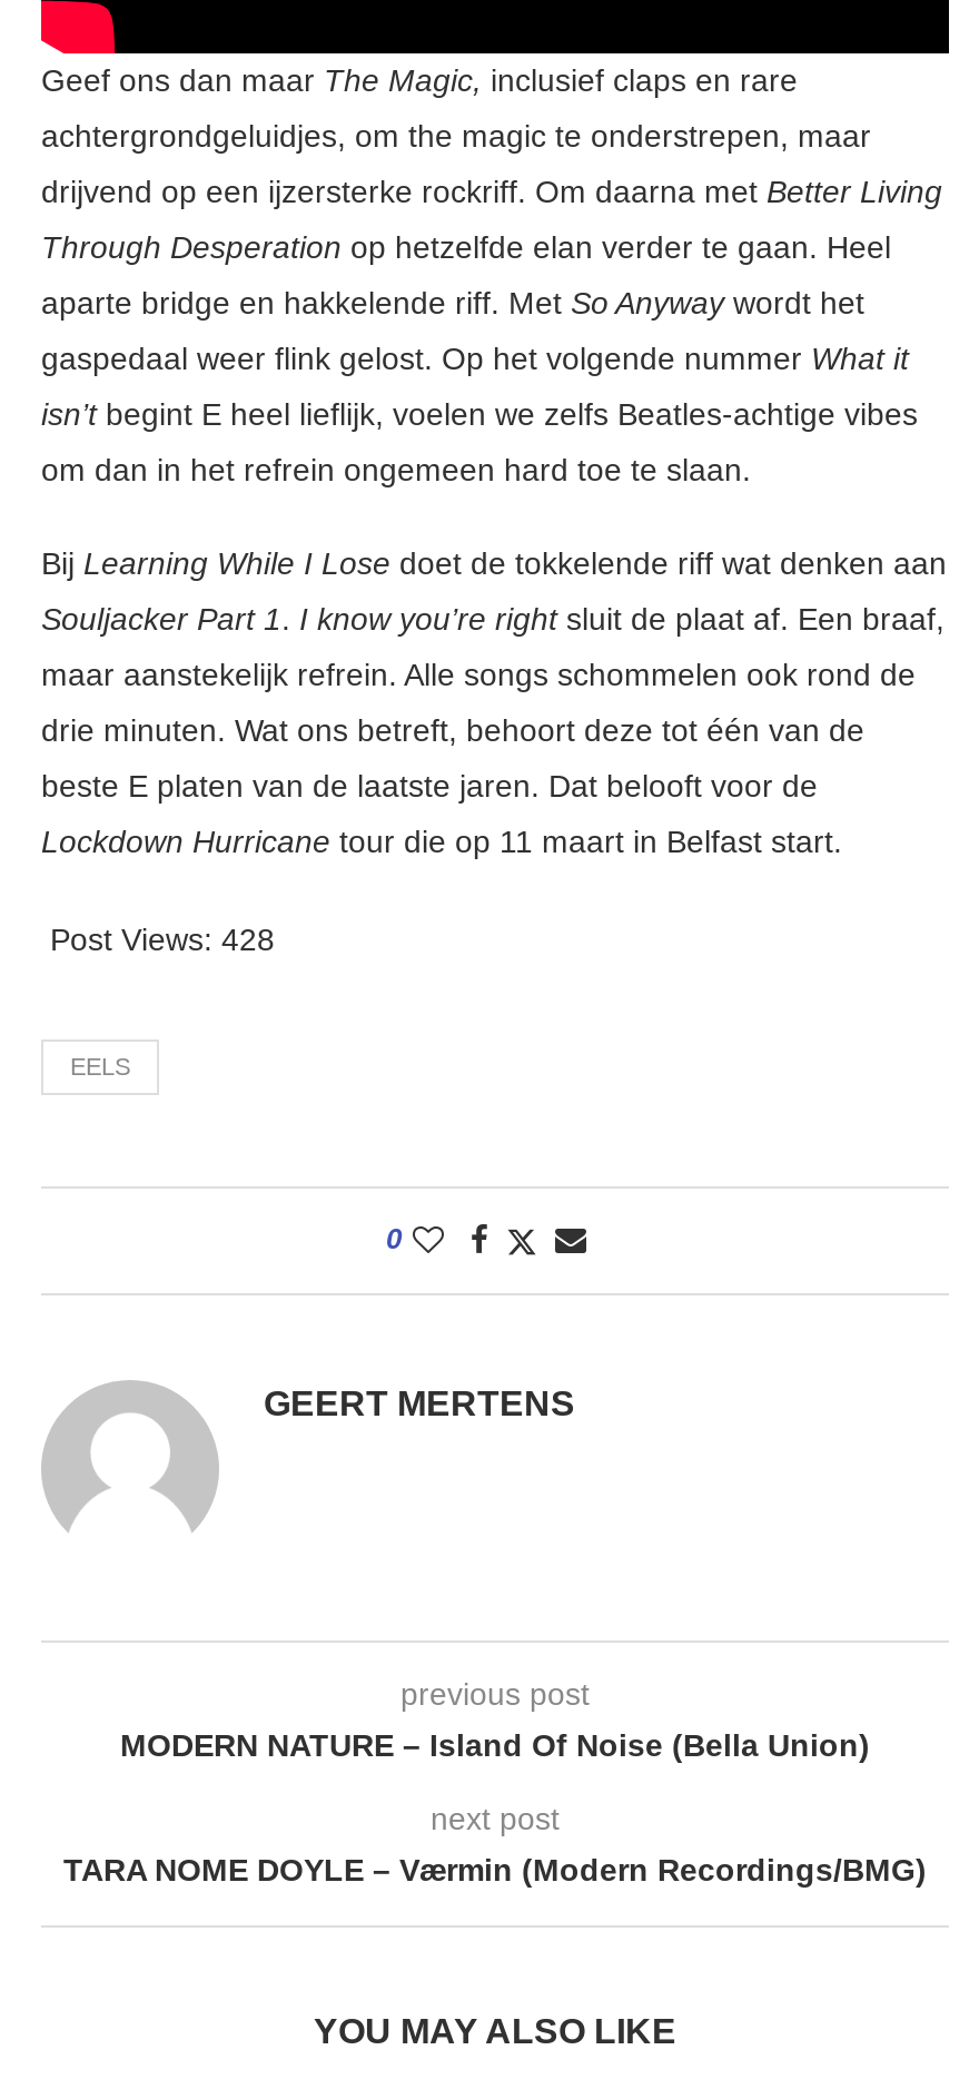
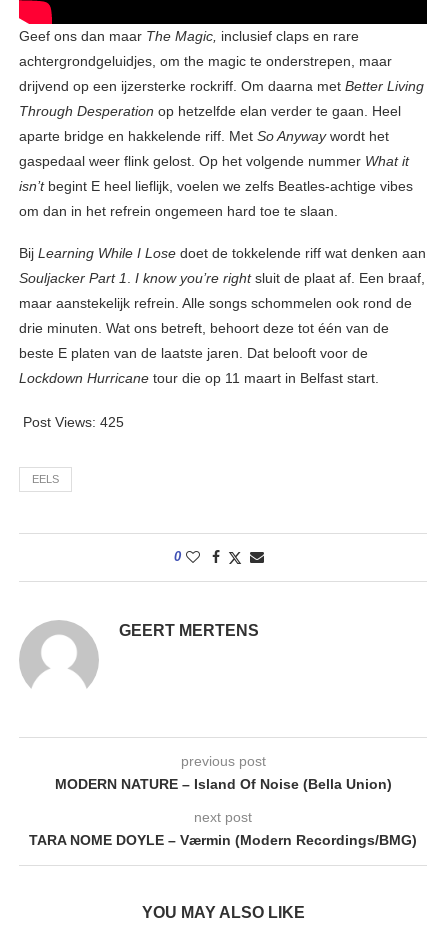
[50,921,275,957] Post Views: 428 -> [23,414,124,430] Post Views: 425

